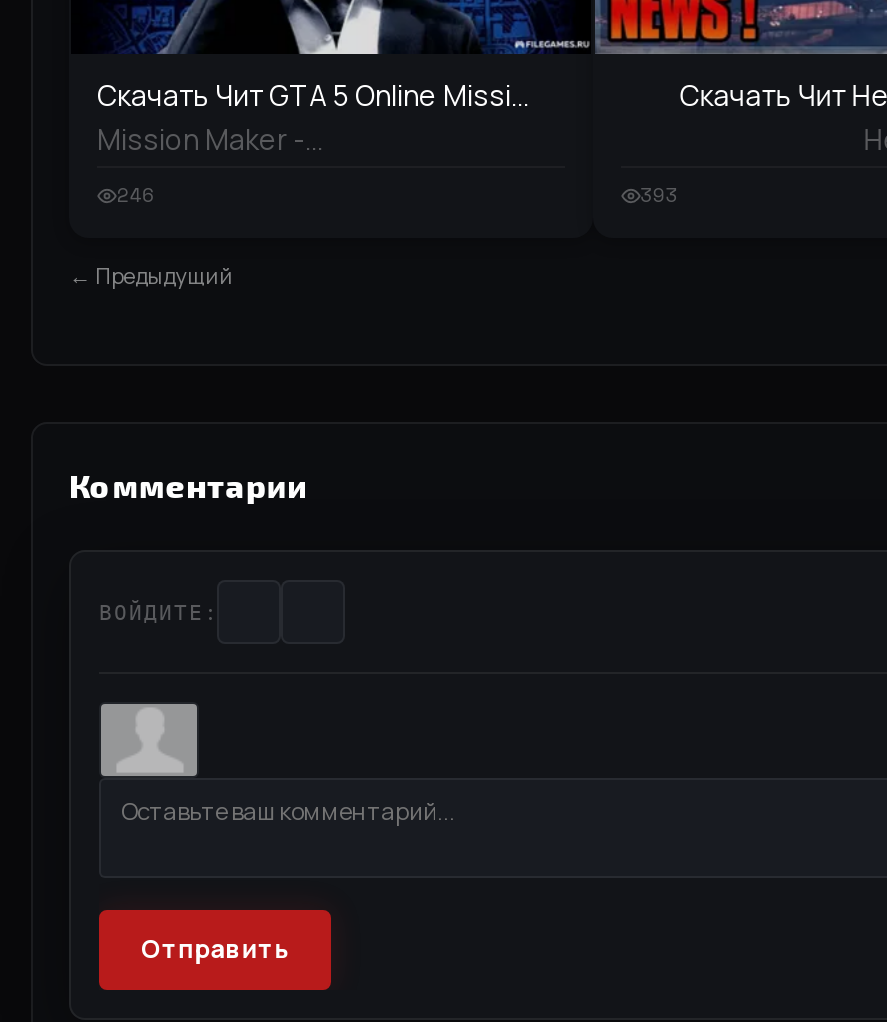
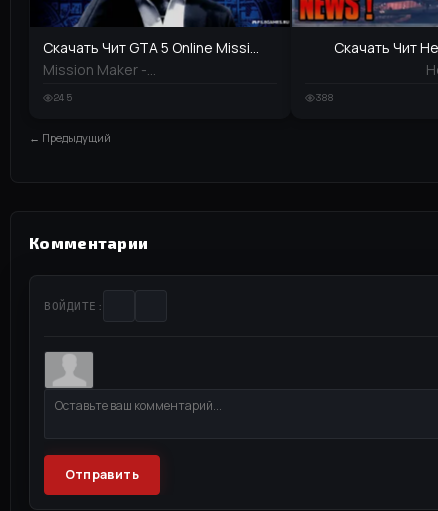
[117,180,155,210] 246 -> [53,90,72,105] 245
[640,180,678,210] 393 -> [315,90,333,105] 388

